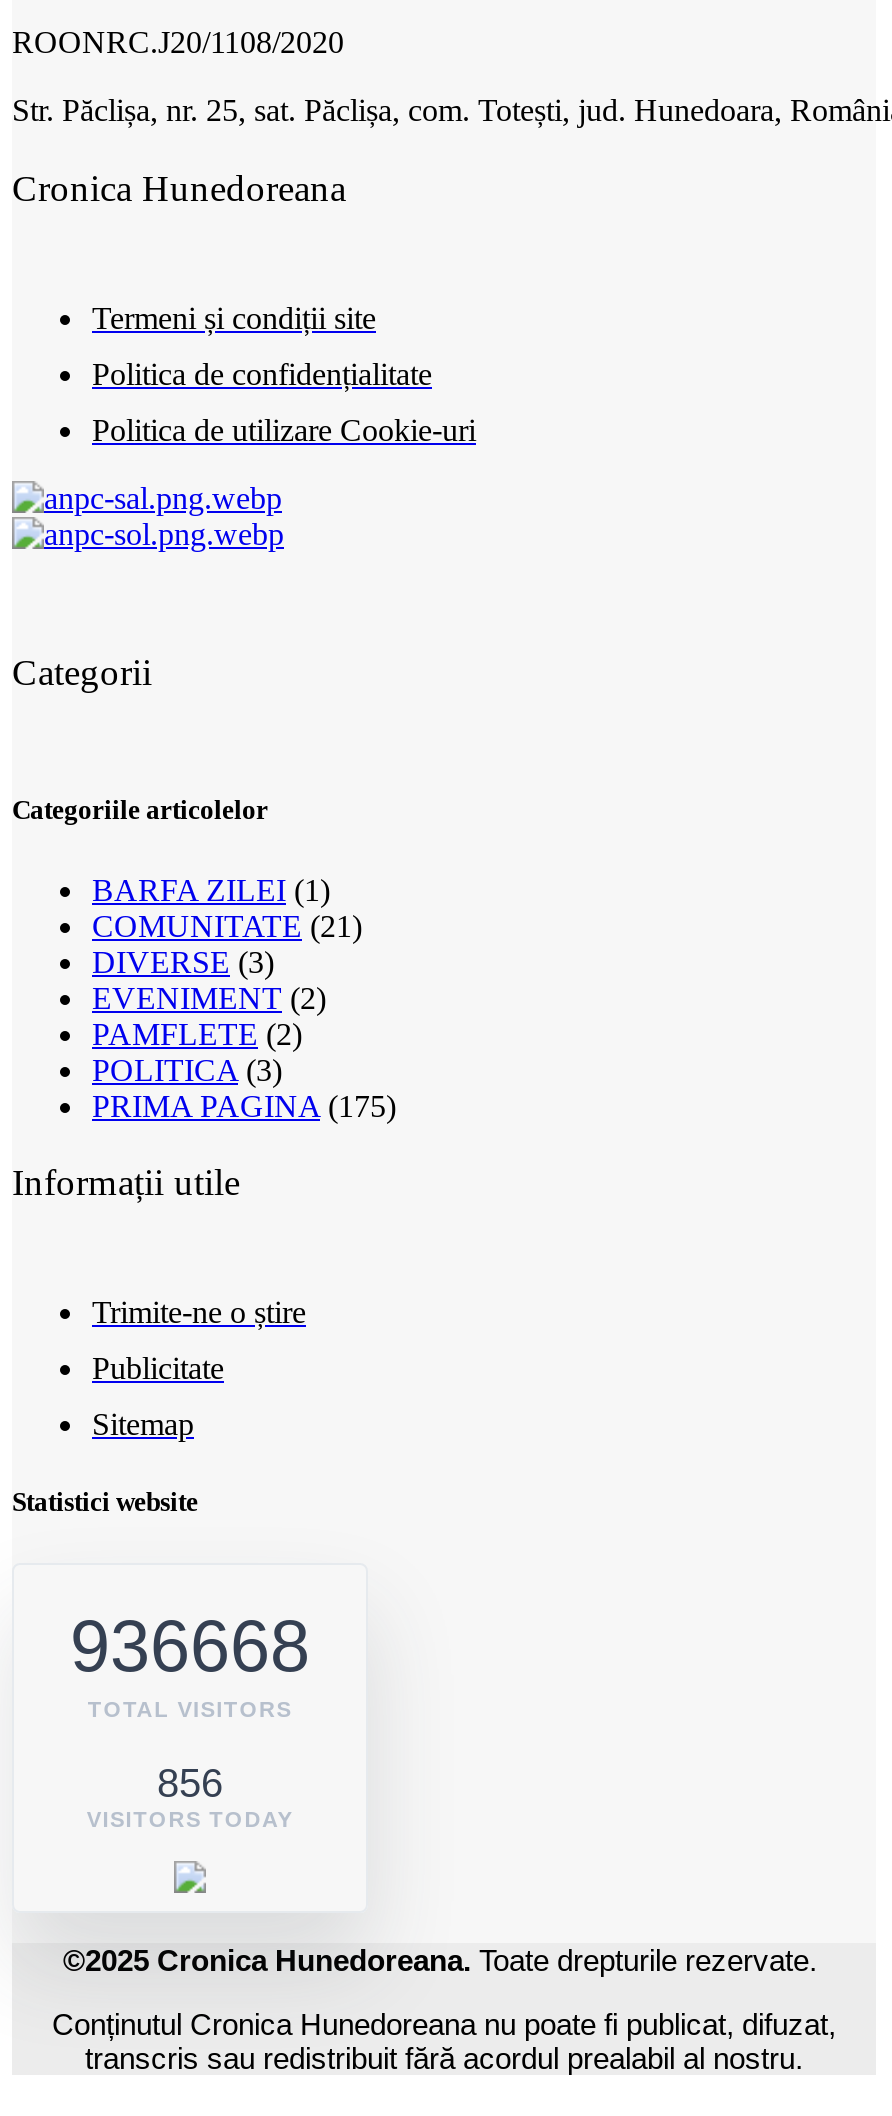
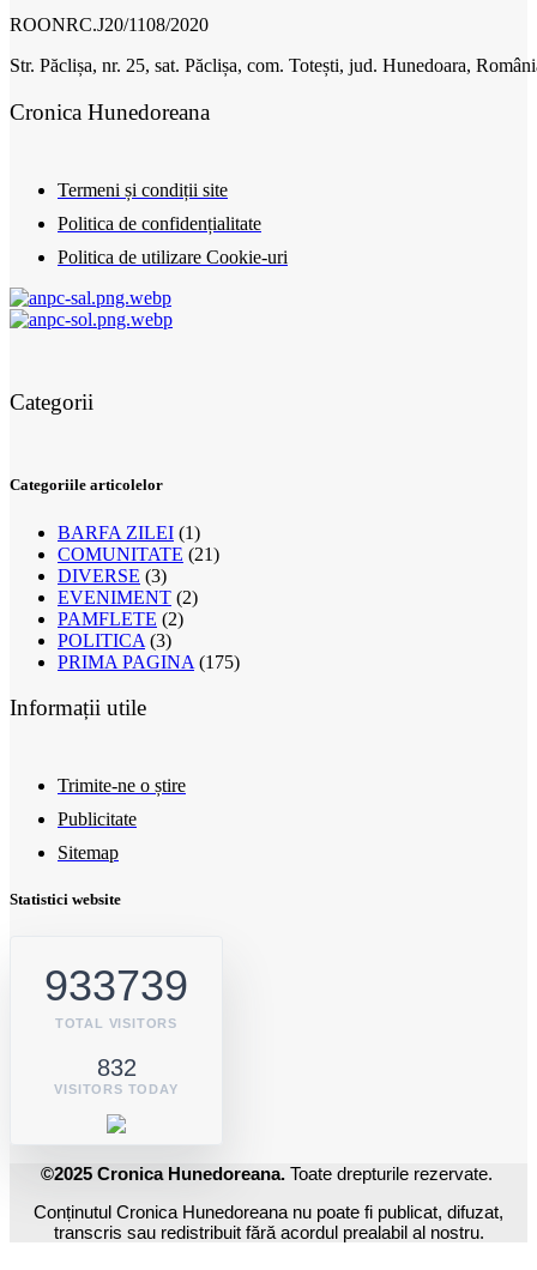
[70,1606,310,1688] 936668 -> [44,961,188,1010] 933739
[157,1762,223,1806] 856 -> [96,1055,136,1081] 832

